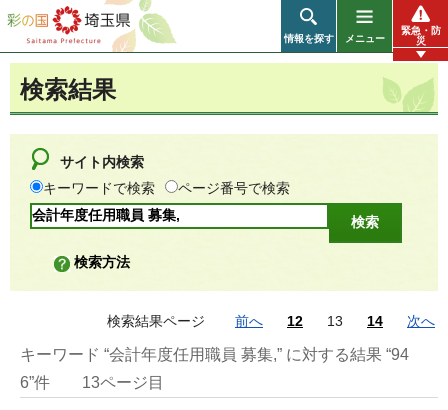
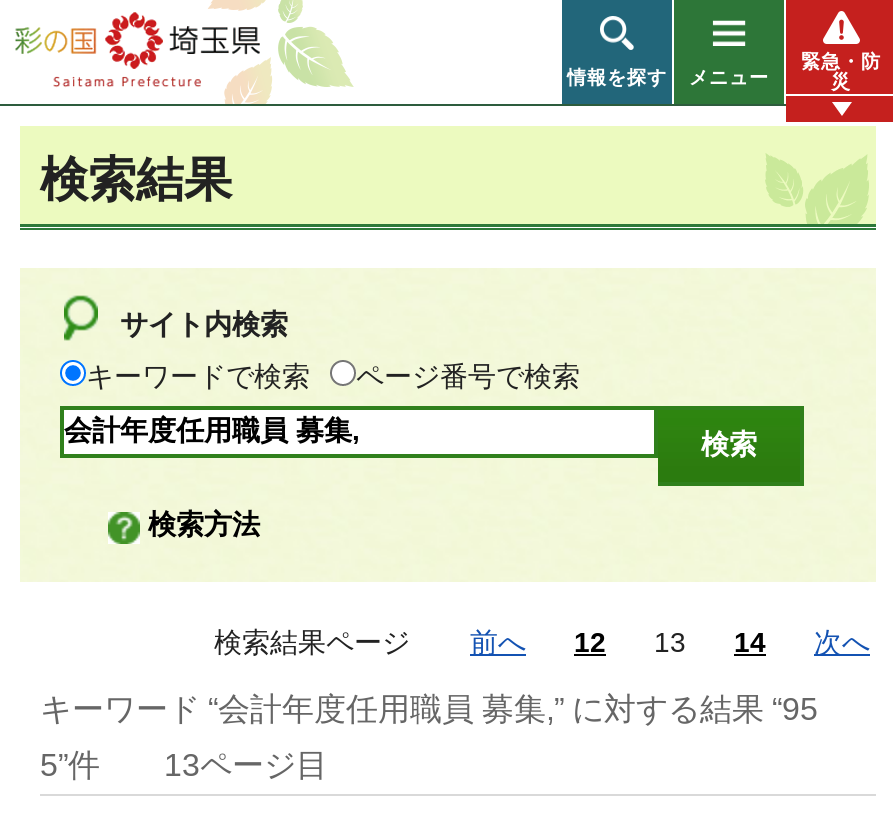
[20,346,409,363] キーワード “会計年度任用職員 募集,” に対する結果 “94 -> [40,692,818,726] キーワード “会計年度任用職員 募集,” に対する結果 “95
[20,374,164,391] 6”件 13ページ目 -> [40,748,328,782] 5”件 13ページ目

